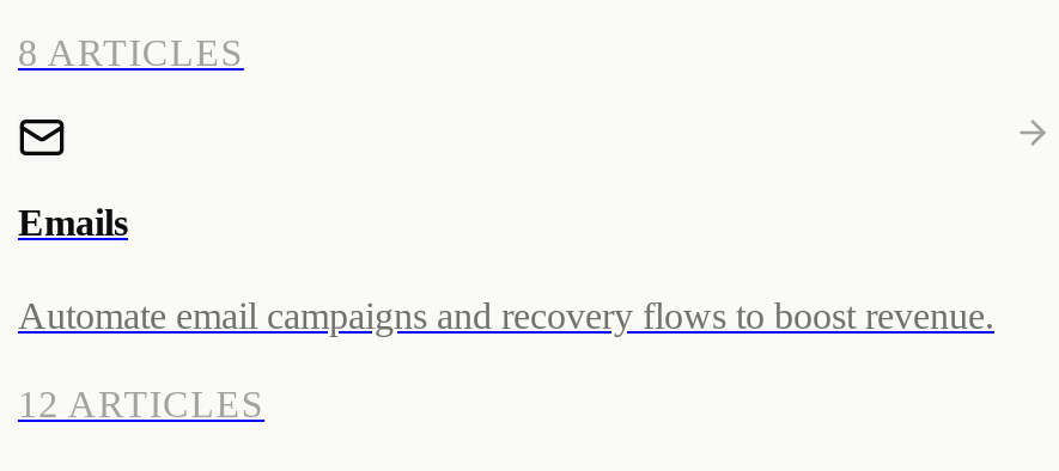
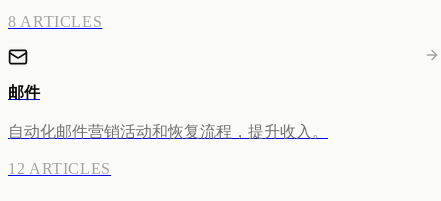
[18,201,128,242] Emails -> [8,84,40,101] 邮件
[18,295,994,335] Automate email campaigns and recovery flows to boost revenue. -> [8,123,328,140] 自动化邮件营销活动和恢复流程，提升收入。

